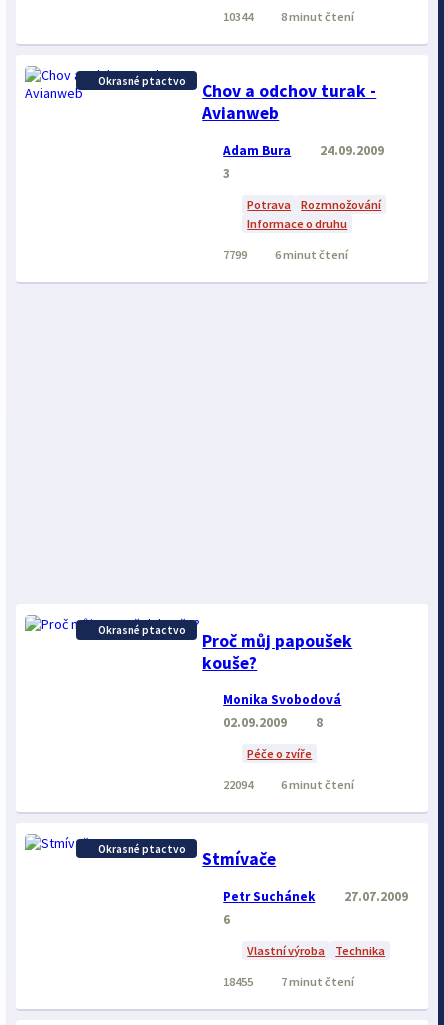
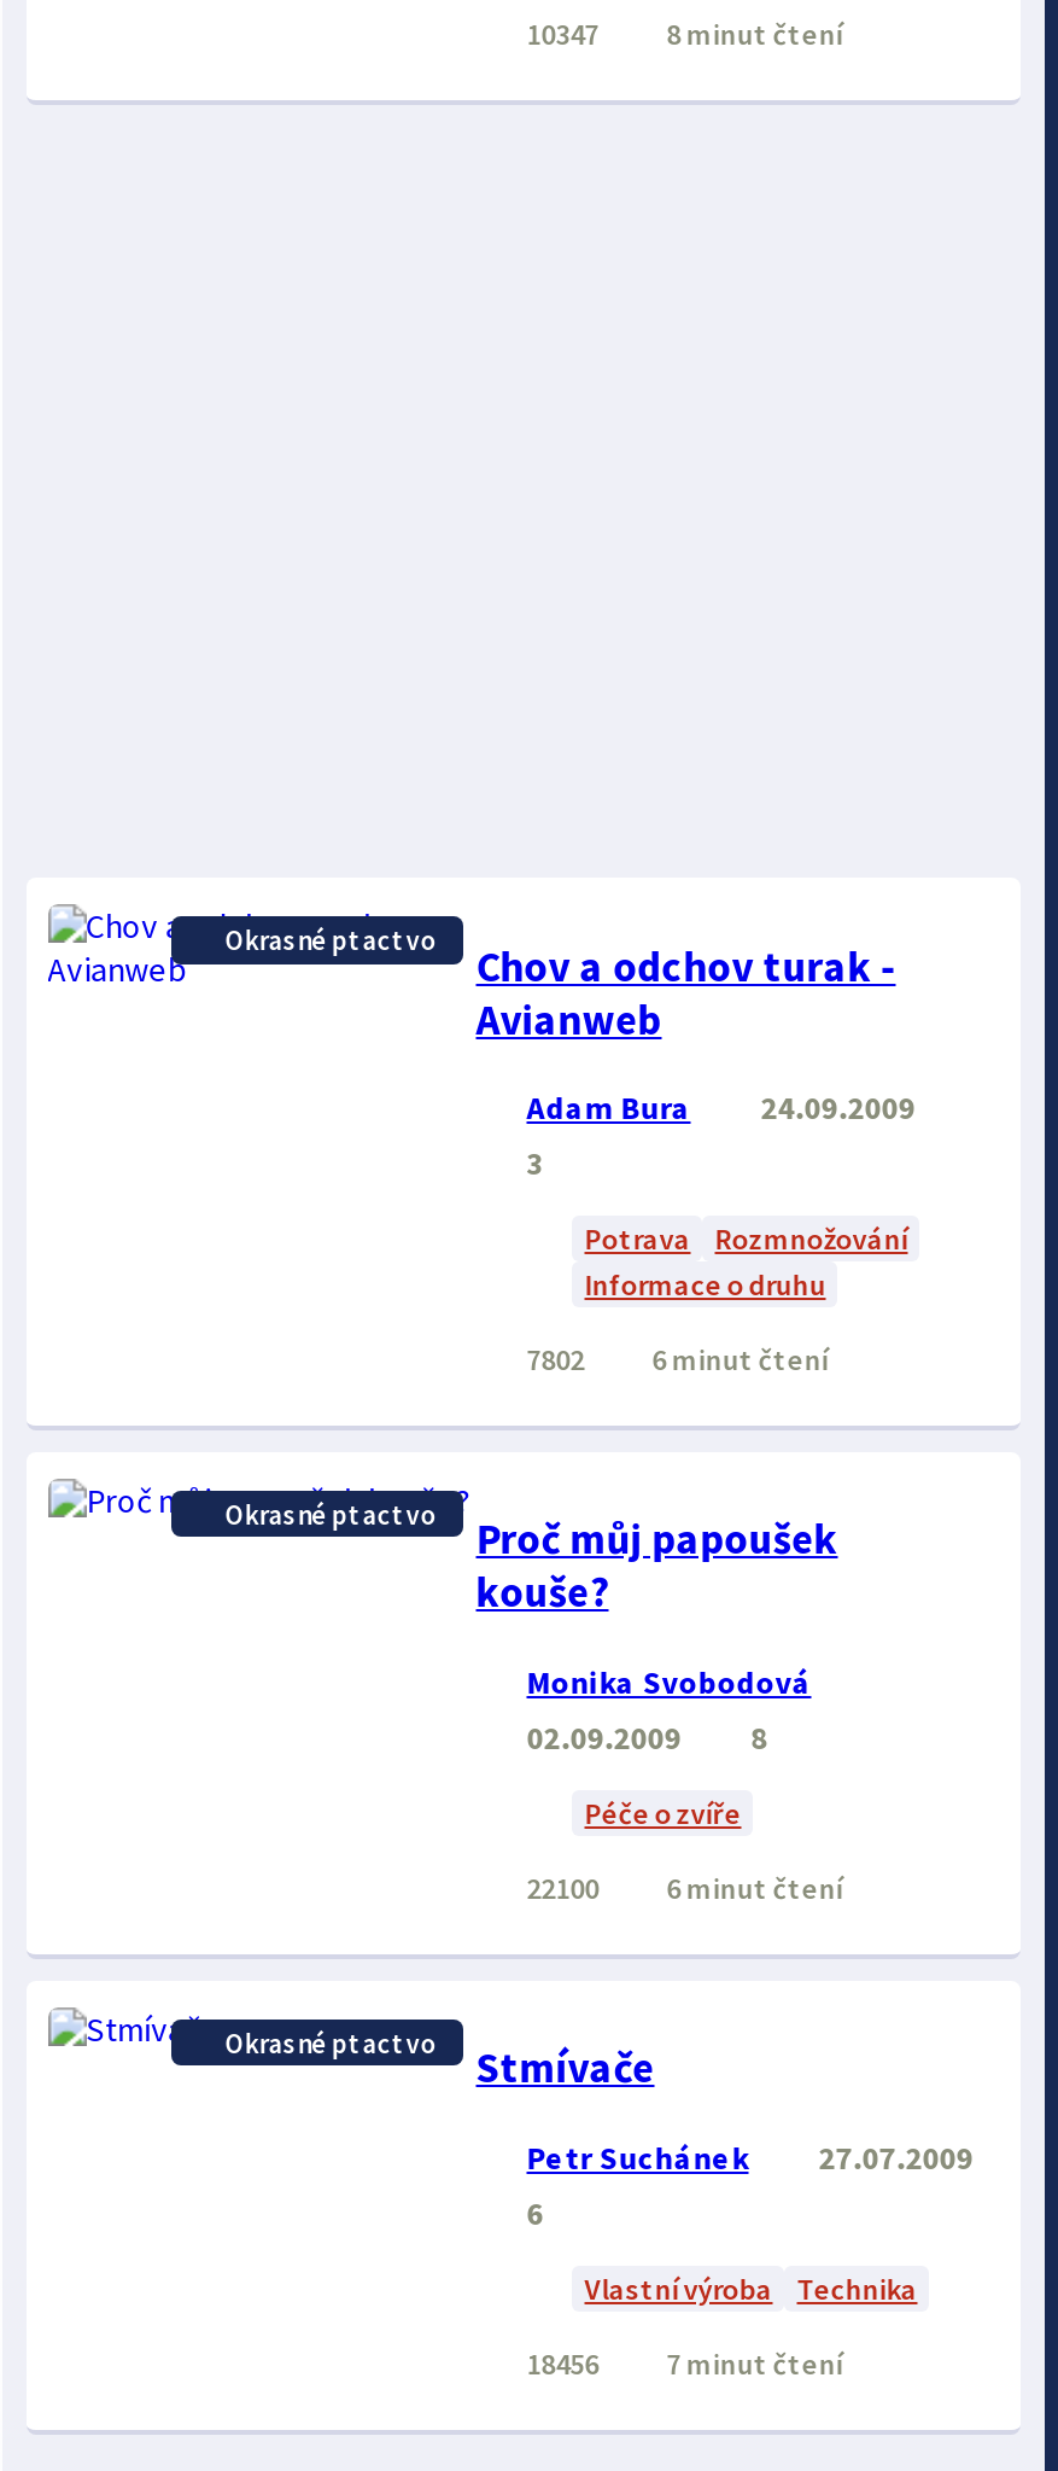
[221,9,354,24] 10344 8 minut čtení -> [522,16,843,52] 10347 8 minut čtení
moved [25,67,384,262] -> [48,907,915,1378]: [image] | Okrasné ptactvo | Chov a odchov turak - | ... | Informace o druhu | 6 minut čtení
[221,247,348,262] 7799 6 minut čtení -> [522,1342,828,1378] 7802 6 minut čtení
[221,777,354,792] 22094 6 minut čtení -> [522,1870,843,1906] 22100 6 minut čtení
[221,974,354,989] 18455 7 minut čtení -> [522,2345,843,2382] 18456 7 minut čtení

